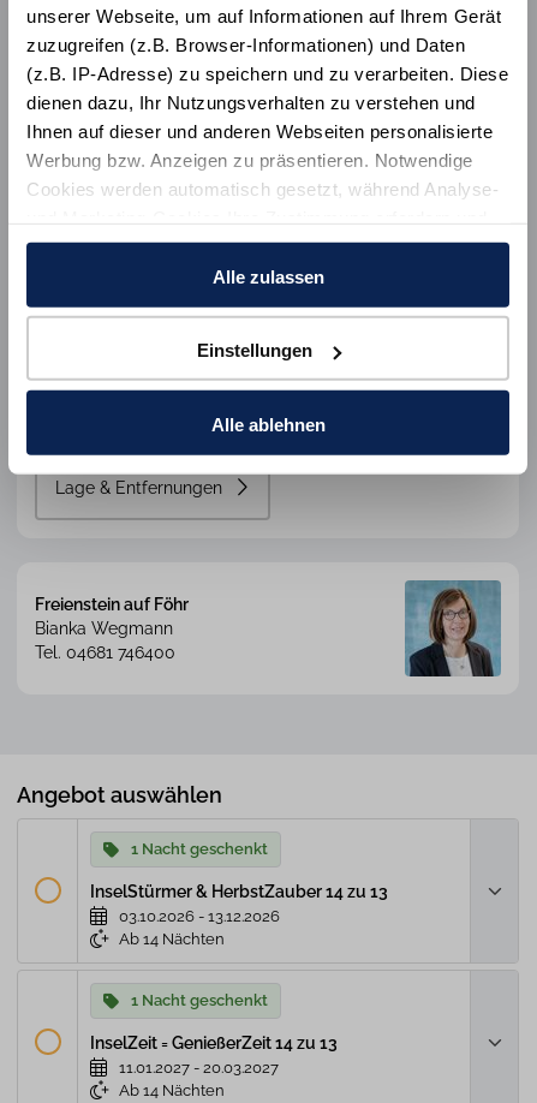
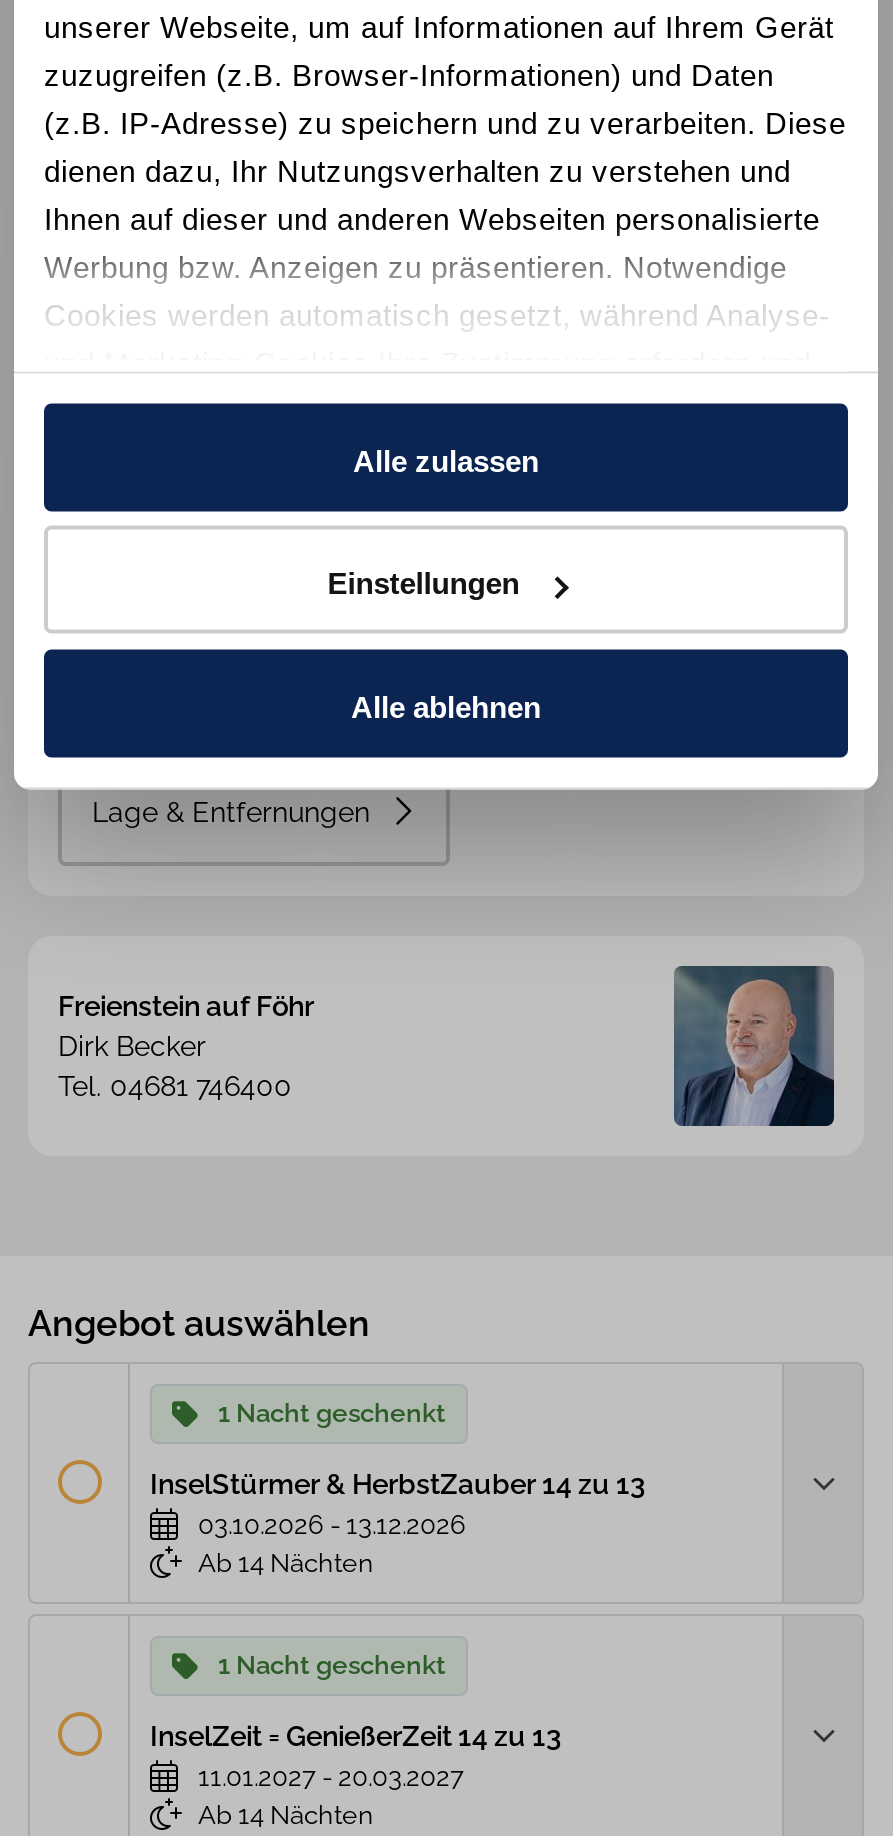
[405,580,501,678] [image] -> [676,966,836,1128] [image]
[35,618,173,638] Bianka Wegmann -> [58,1029,206,1061] Dirk Becker

